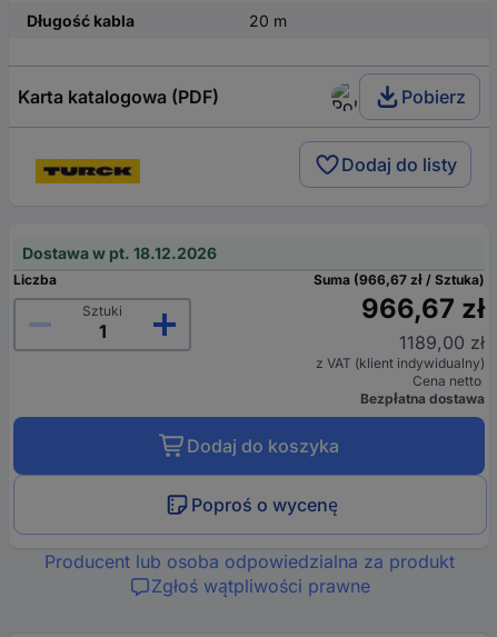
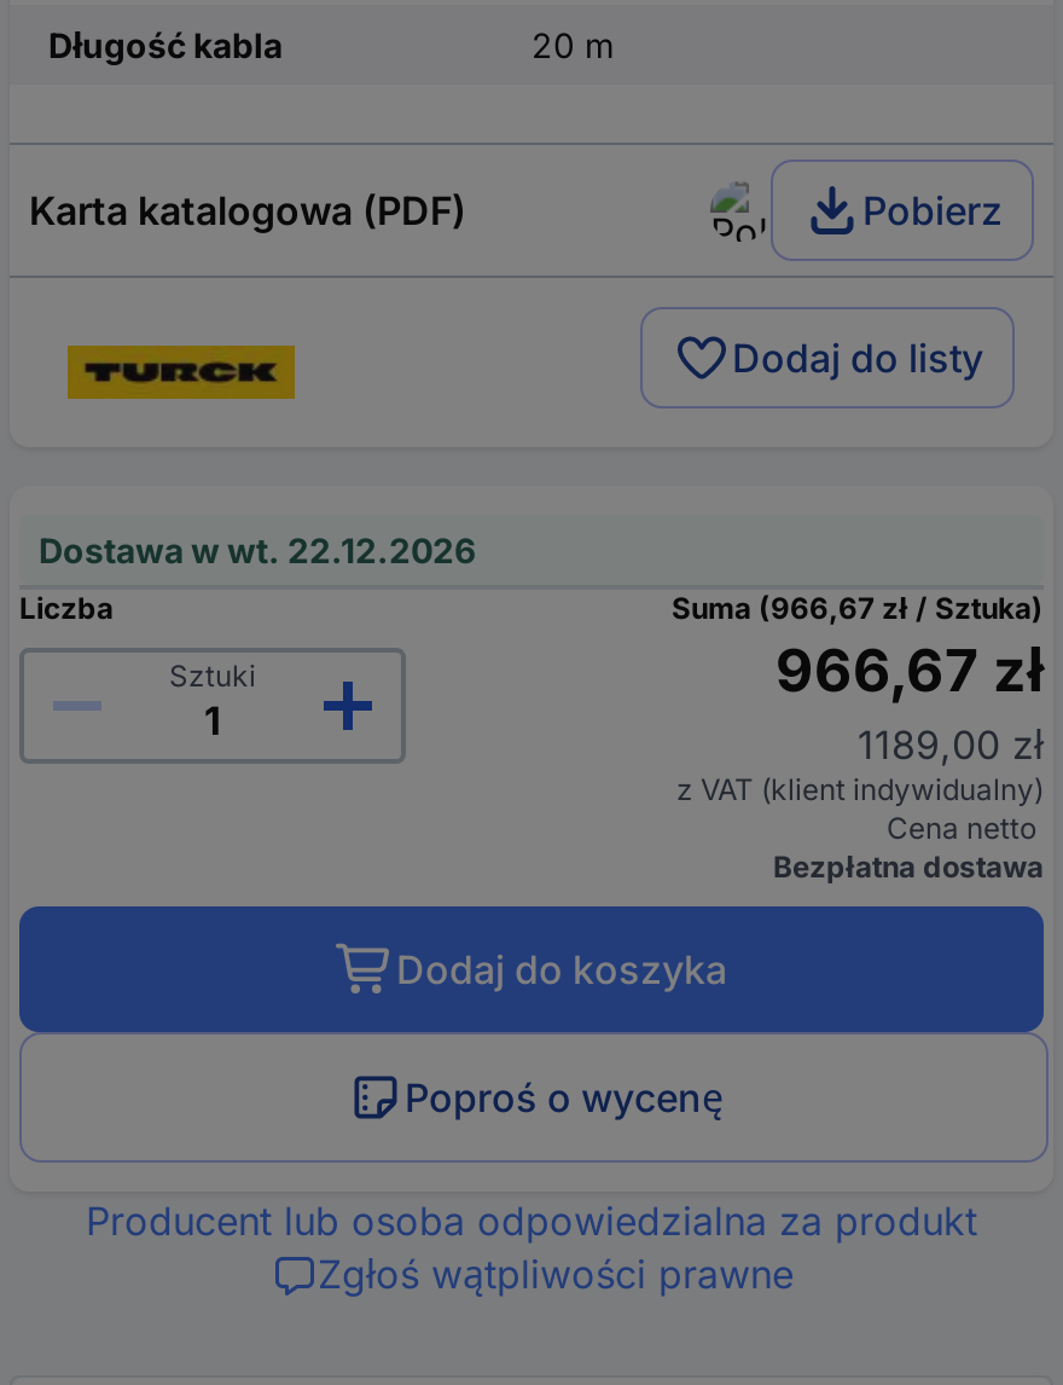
[22,244,217,262] Dostawa w pt. 18.12.2026 -> [39,530,476,571] Dostawa w wt. 22.12.2026

